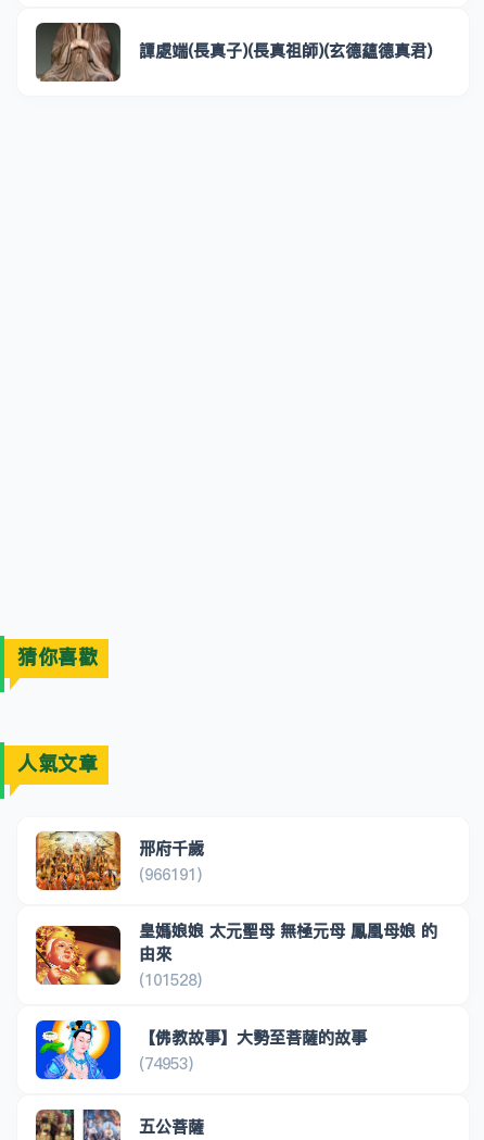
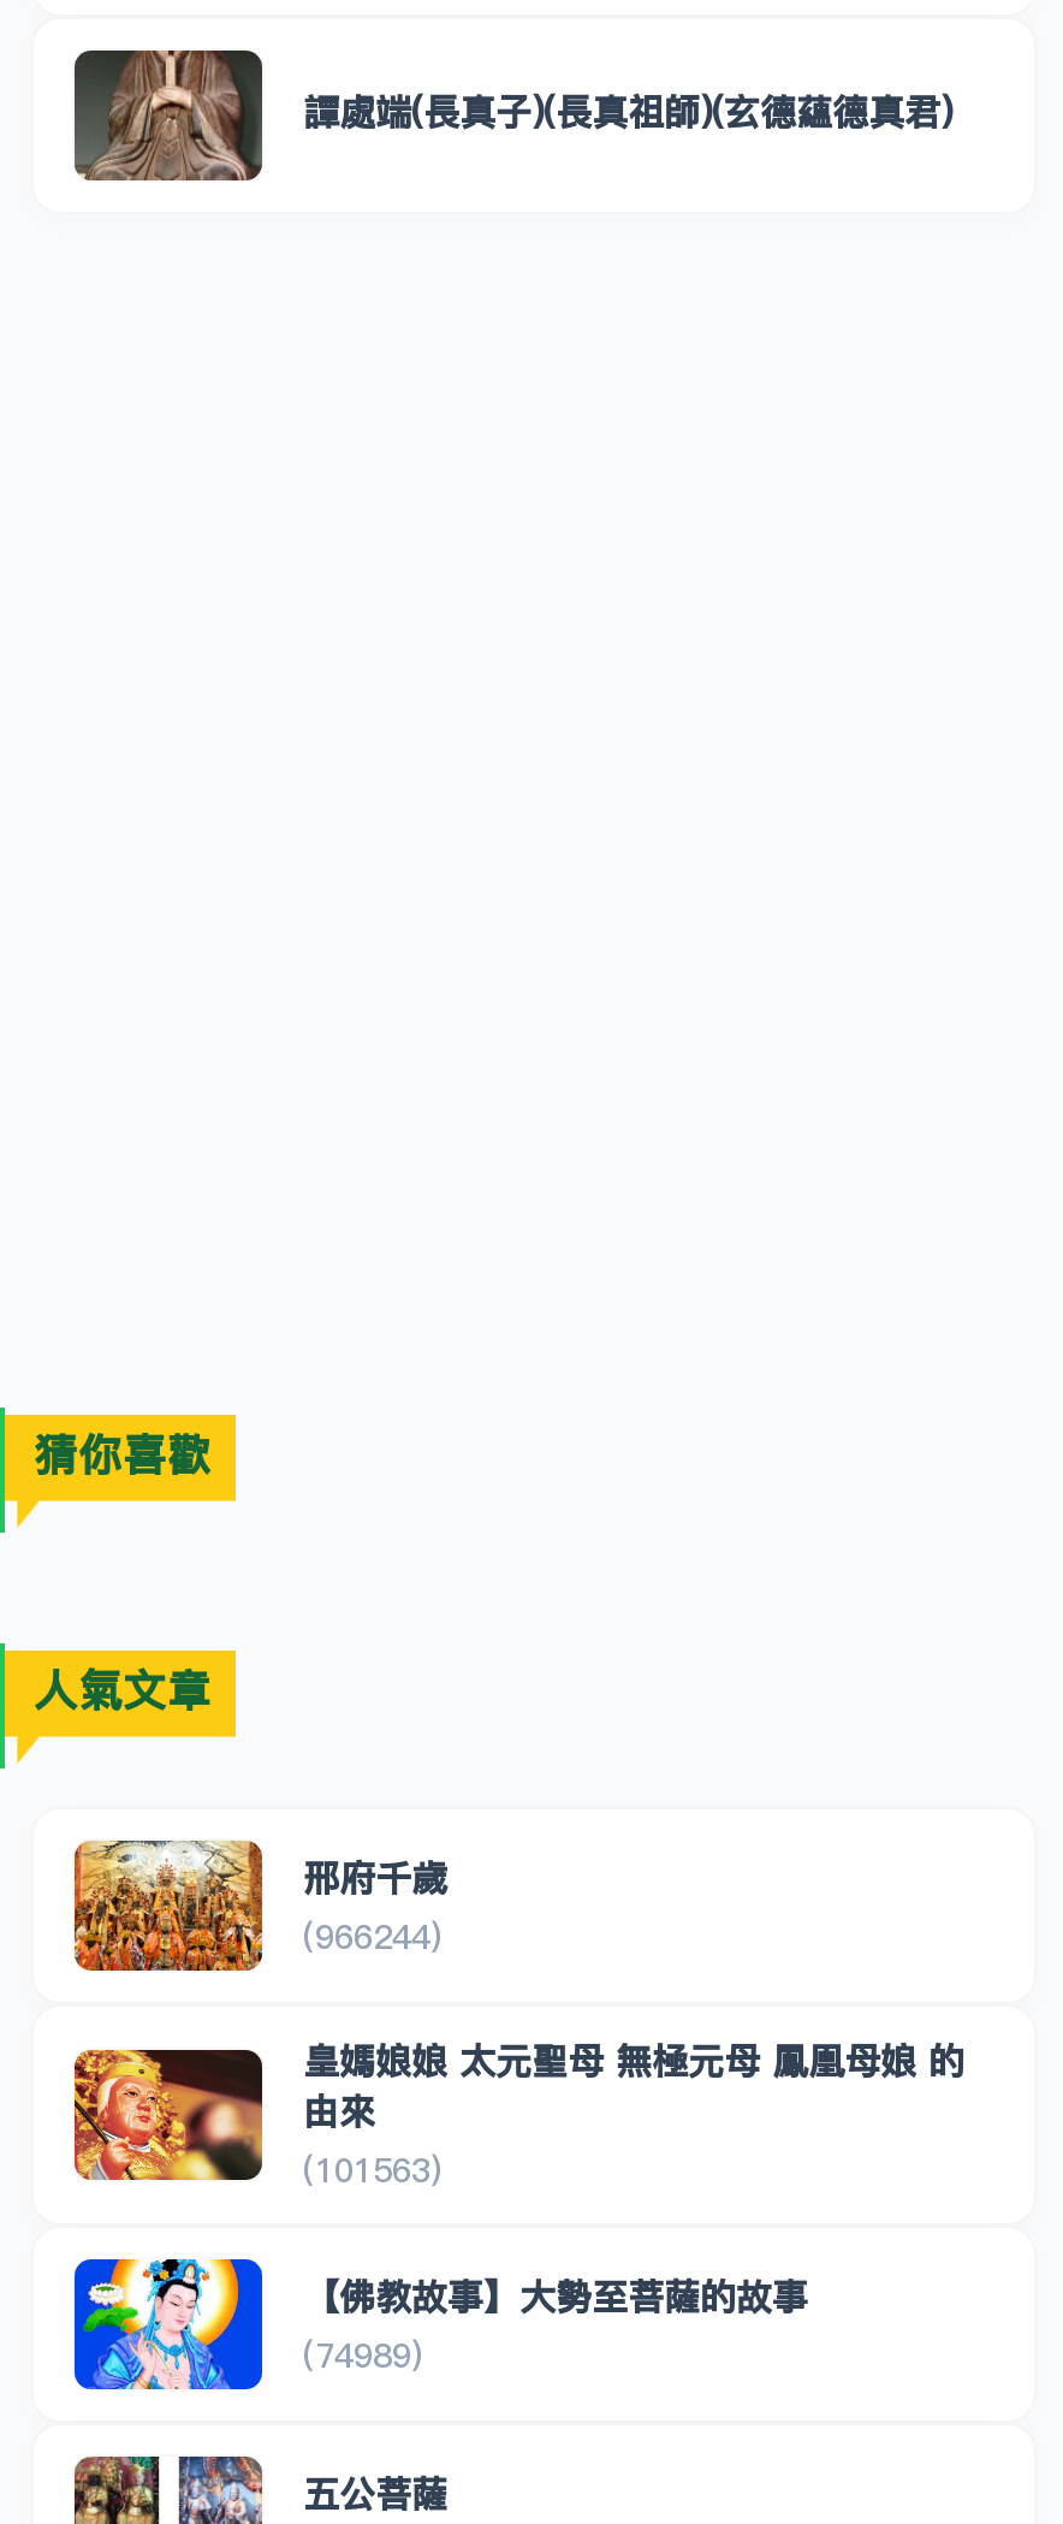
[139,863,202,885] (966191) -> [303,1912,443,1960] (966244)
[139,969,202,991] (101528) -> [303,2146,443,2194] (101563)
[139,1053,193,1074] (74953) -> [303,2330,423,2378] (74989)

